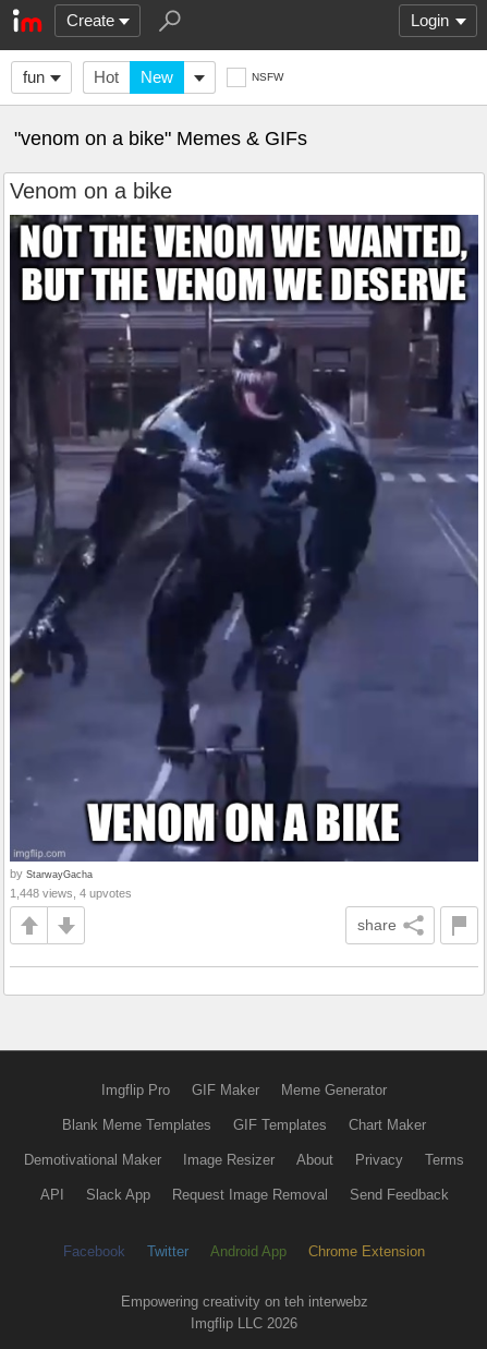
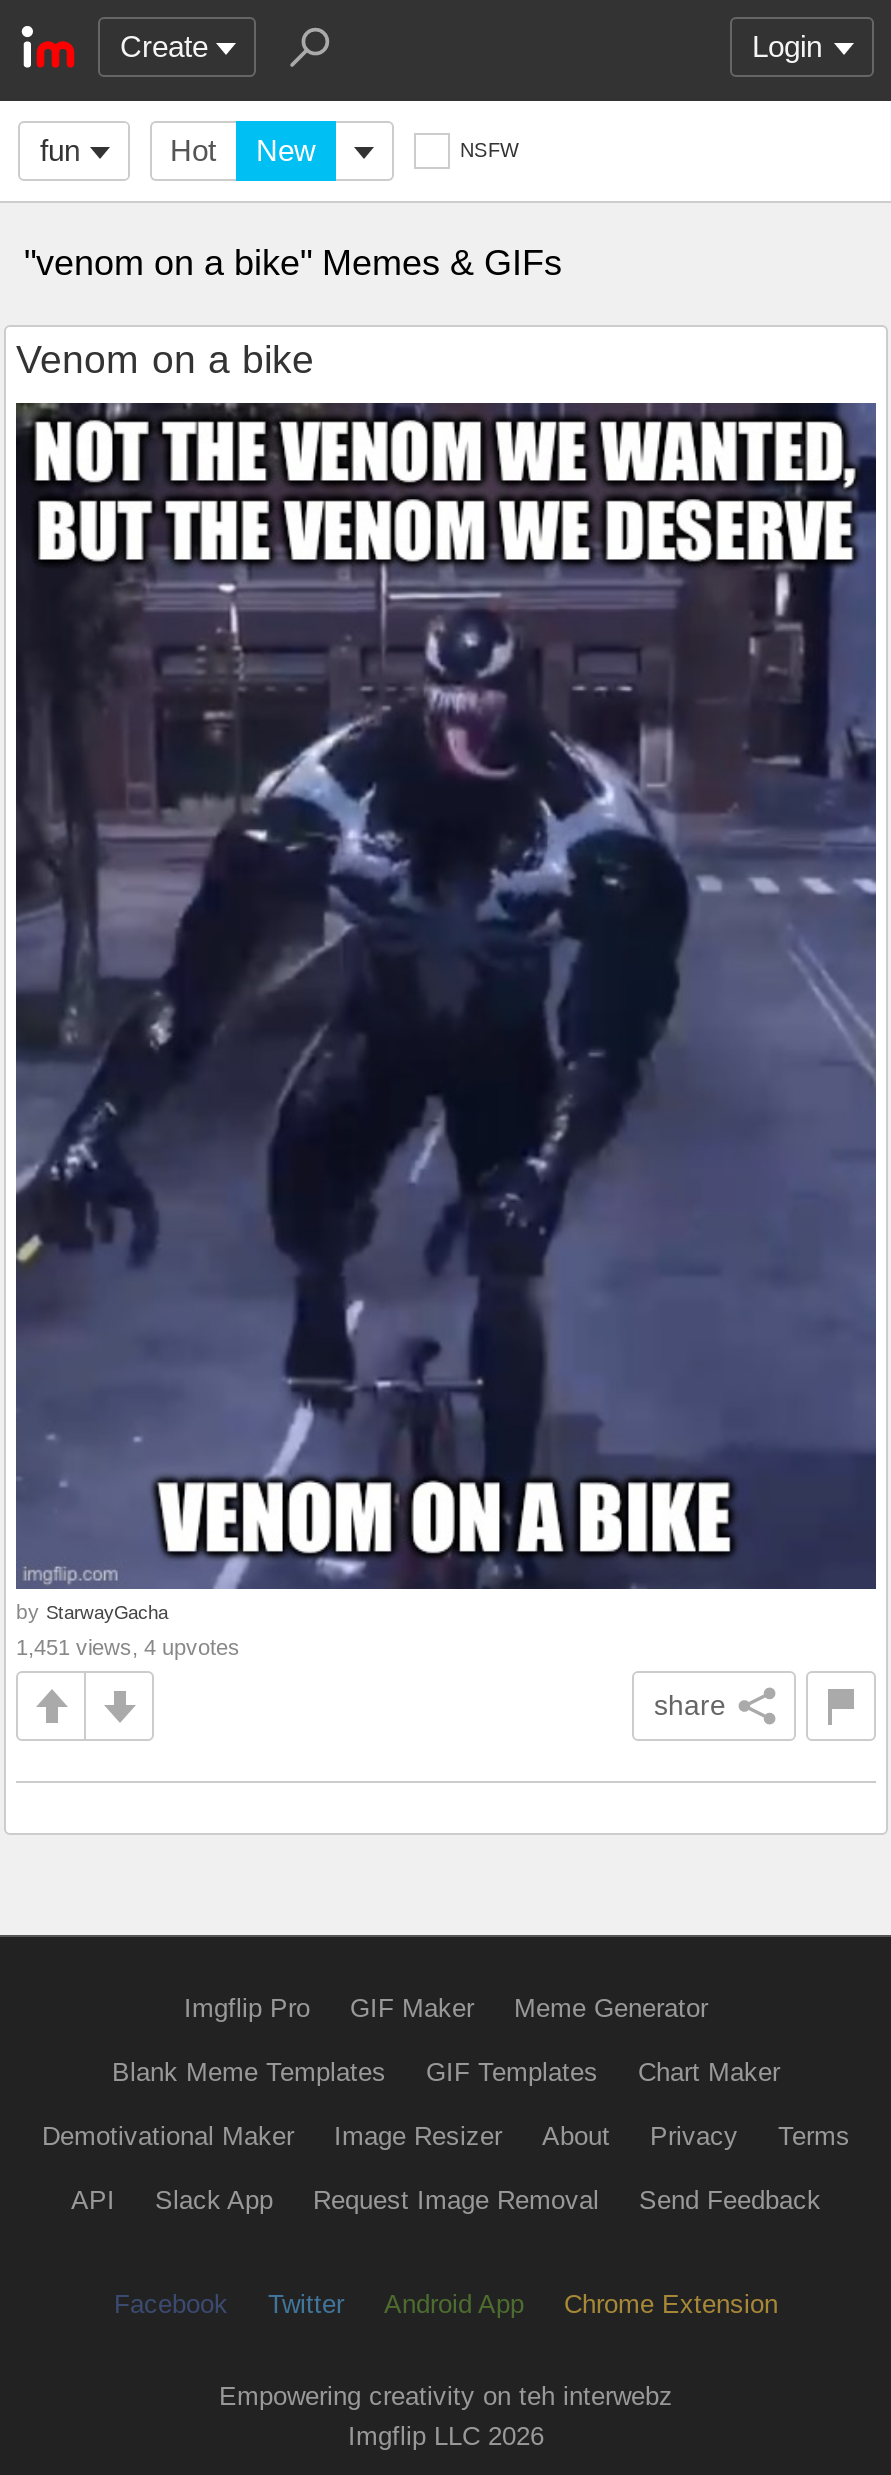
[10,887,132,900] 1,448 views, 4 upvotes -> [16,1635,240,1659] 1,451 views, 4 upvotes

